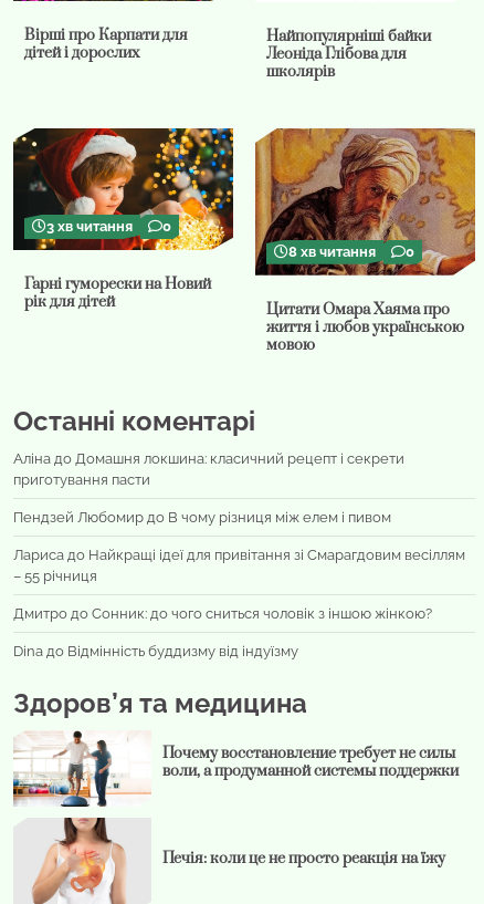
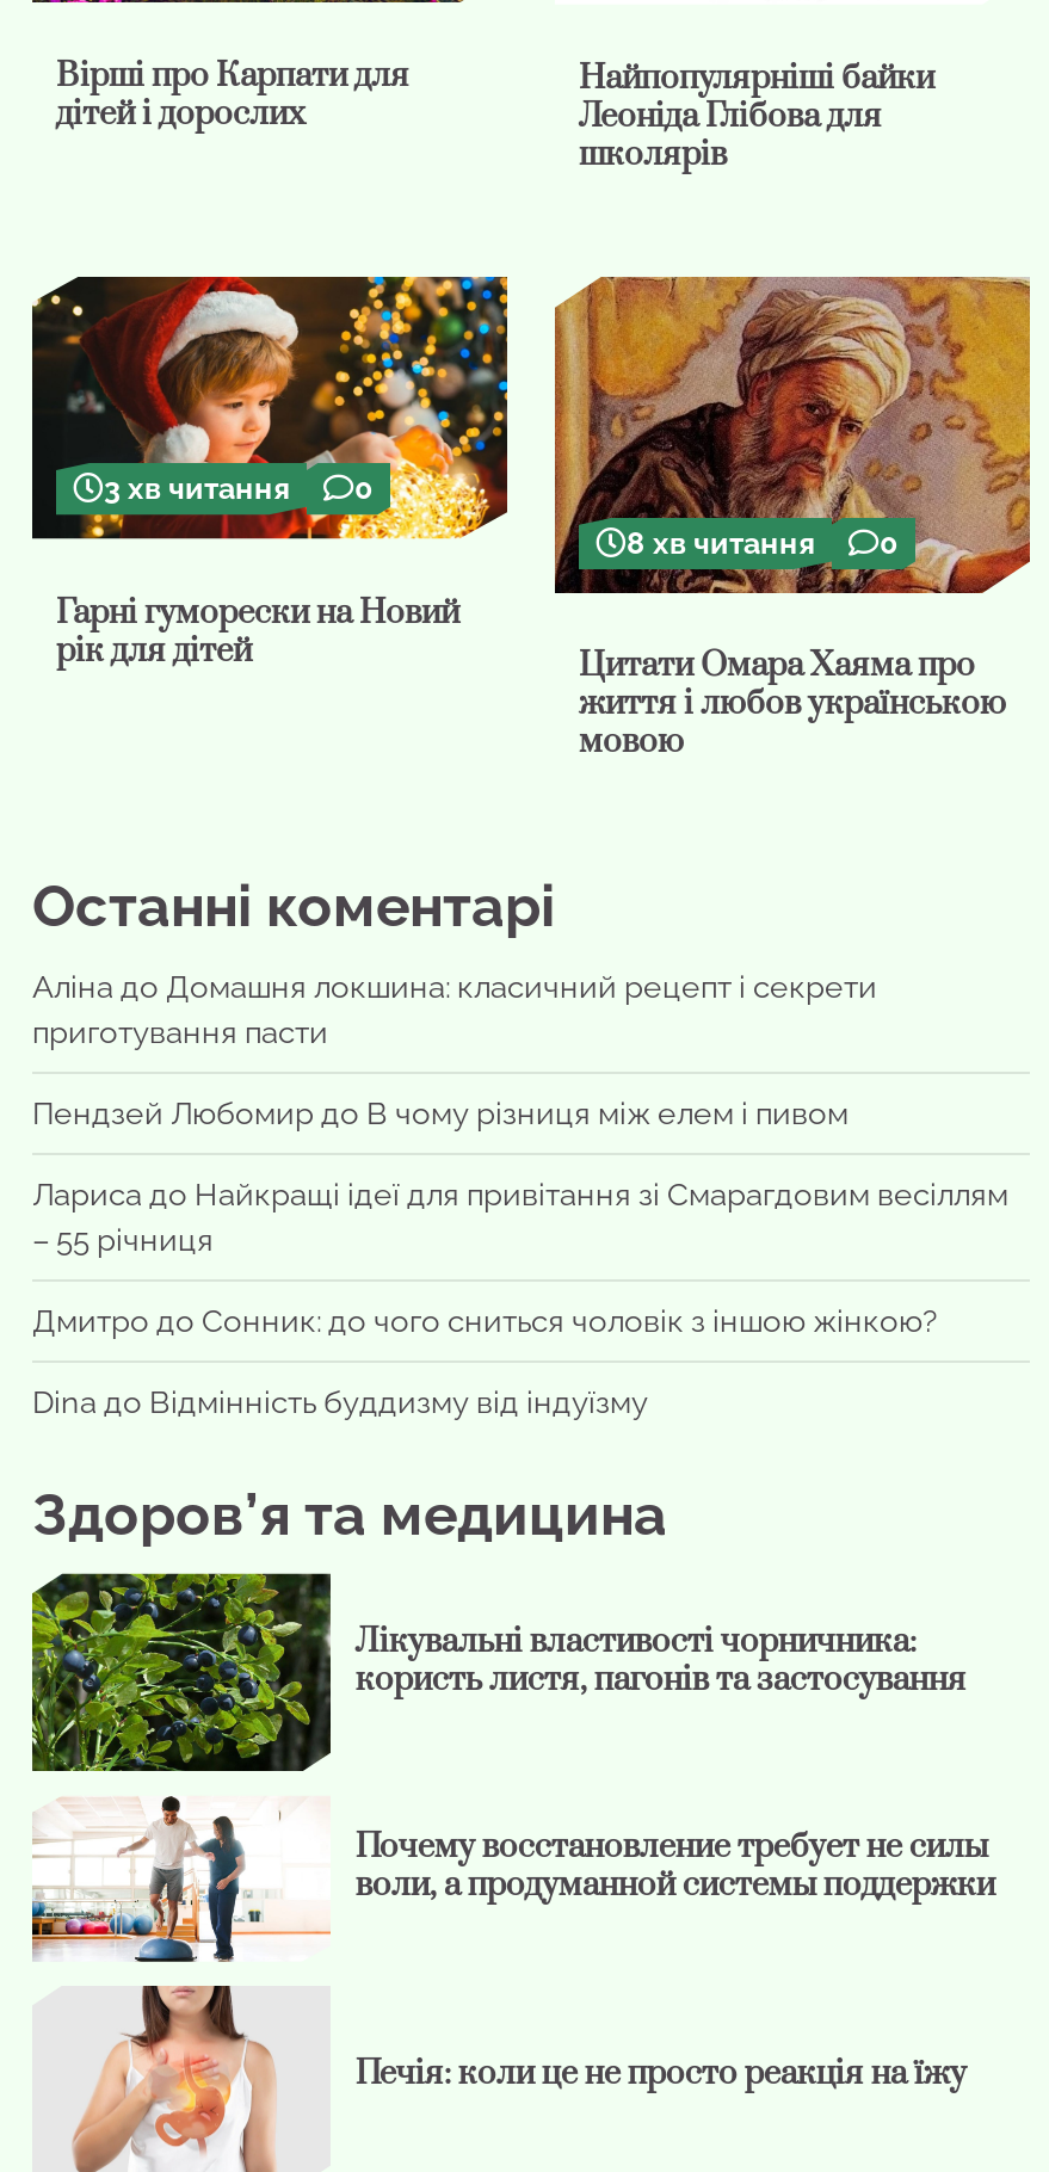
none -> [30,1571,966,1773] [image] | Лікувальні властивості чорничника: | користь листя, пагонів та застосування

